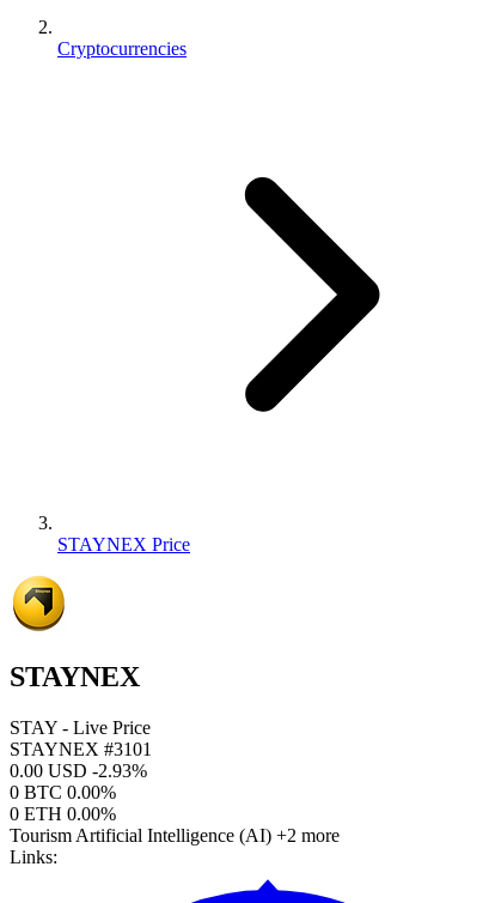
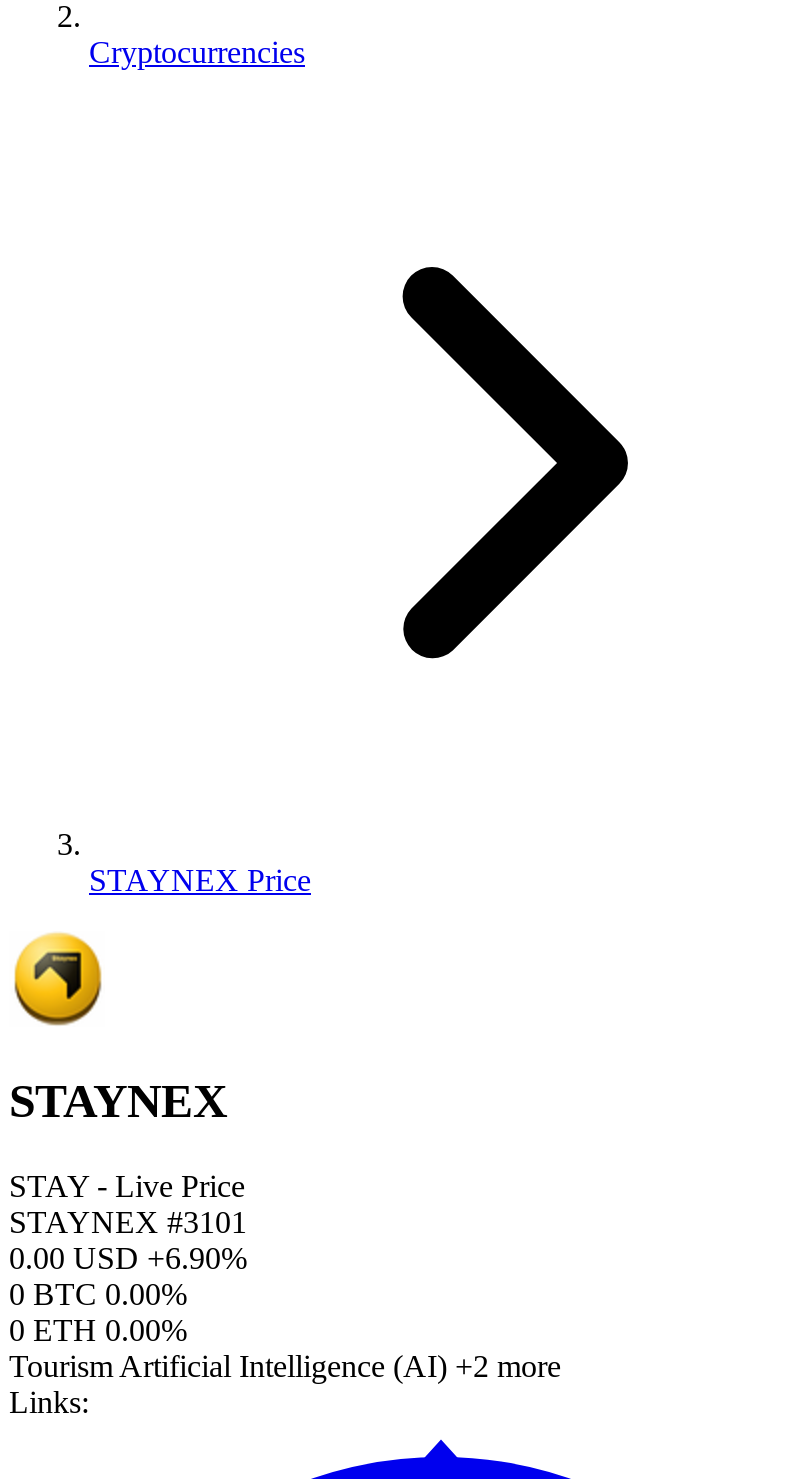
[10,760,147,781] 0.00 USD -2.93% -> [9,1241,247,1275] 0.00 USD +6.90%

